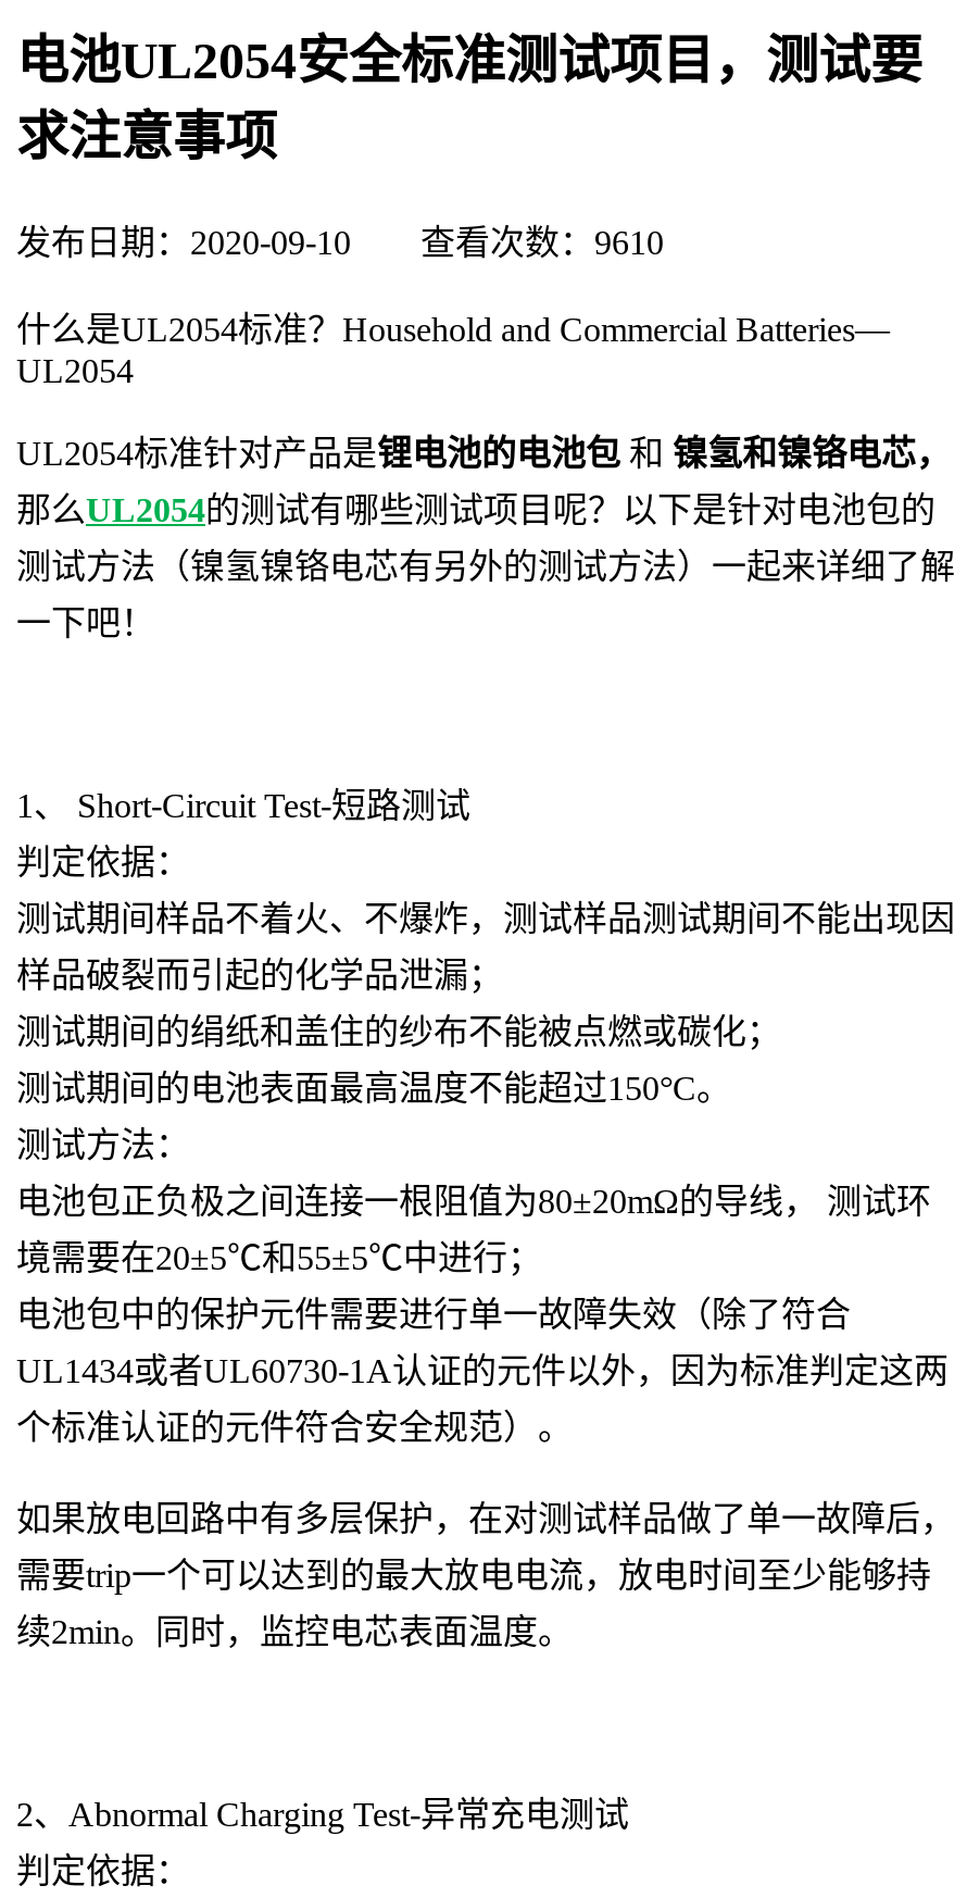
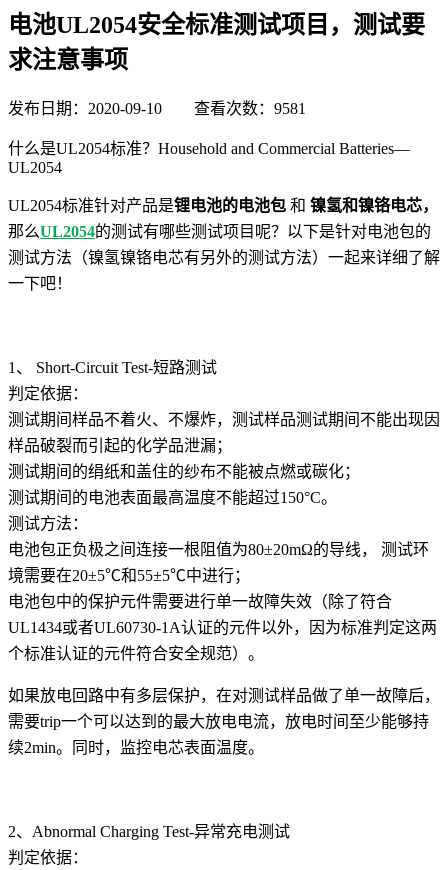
[16,223,664,260] 发布日期：2020-09-10 查看次数：9610 -> [8,100,306,117] 发布日期：2020-09-10 查看次数：9581

